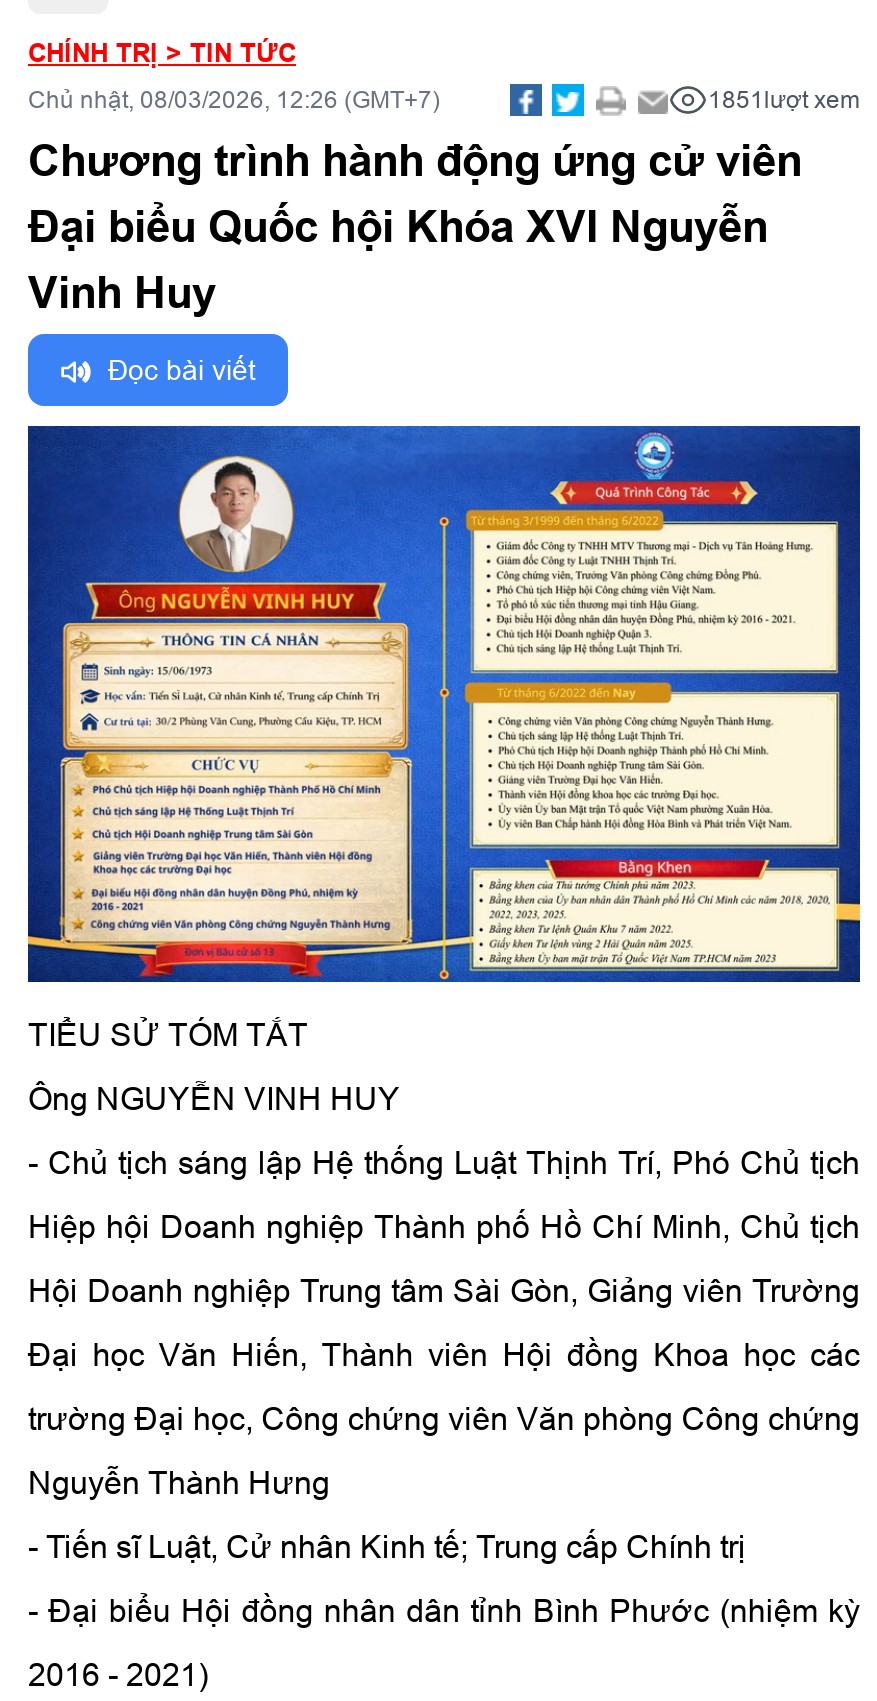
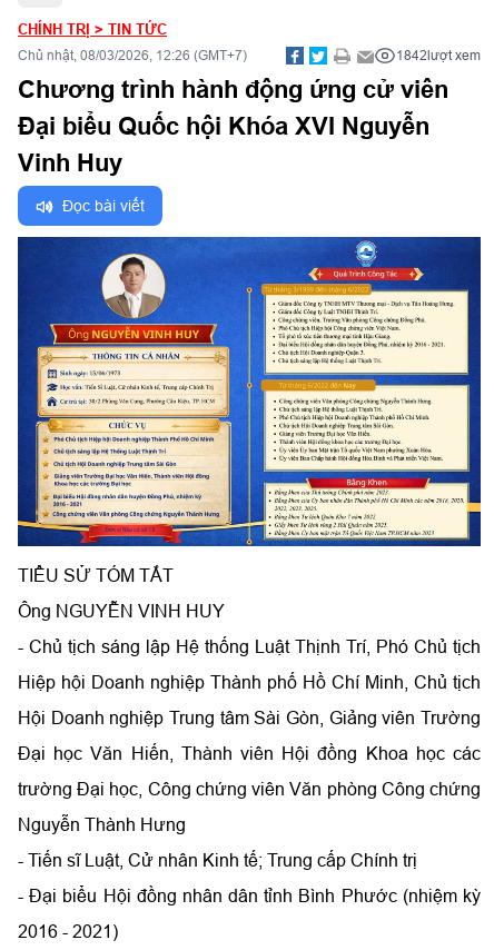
[708,84,860,114] 1851 lượt xem -> [396,47,481,63] 1842 lượt xem

